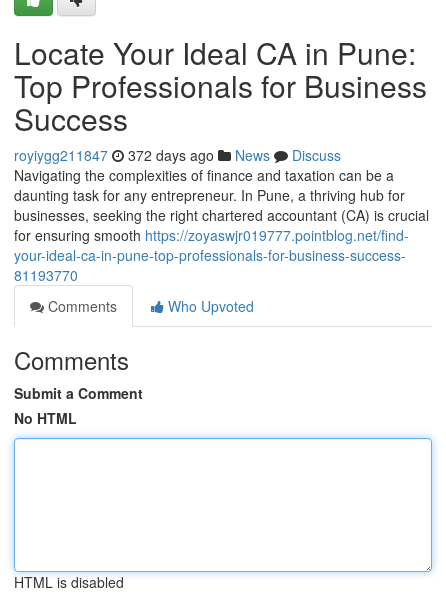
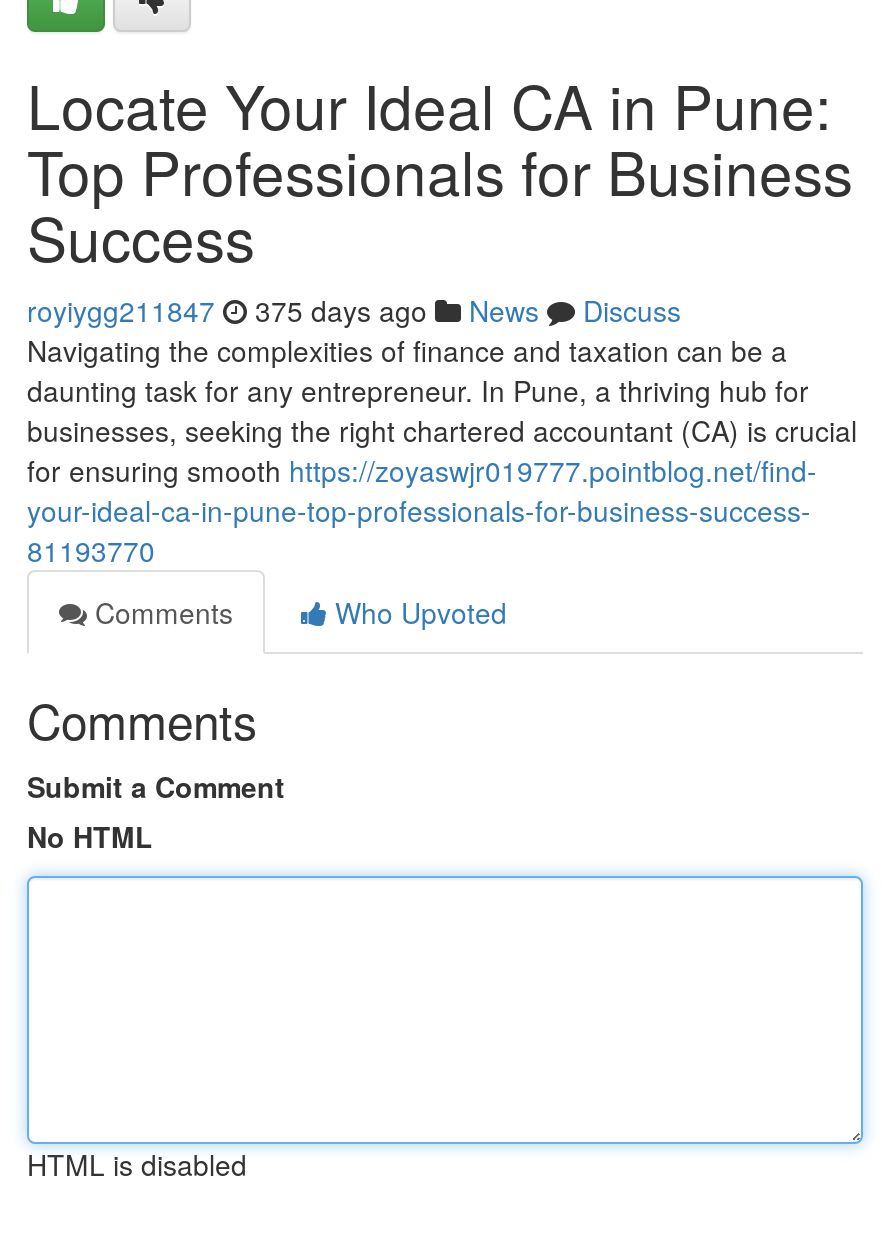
[14,145,341,165] royiygg211847 372 days ago News Discuss -> [27,290,681,330] royiygg211847 375 days ago News Discuss

